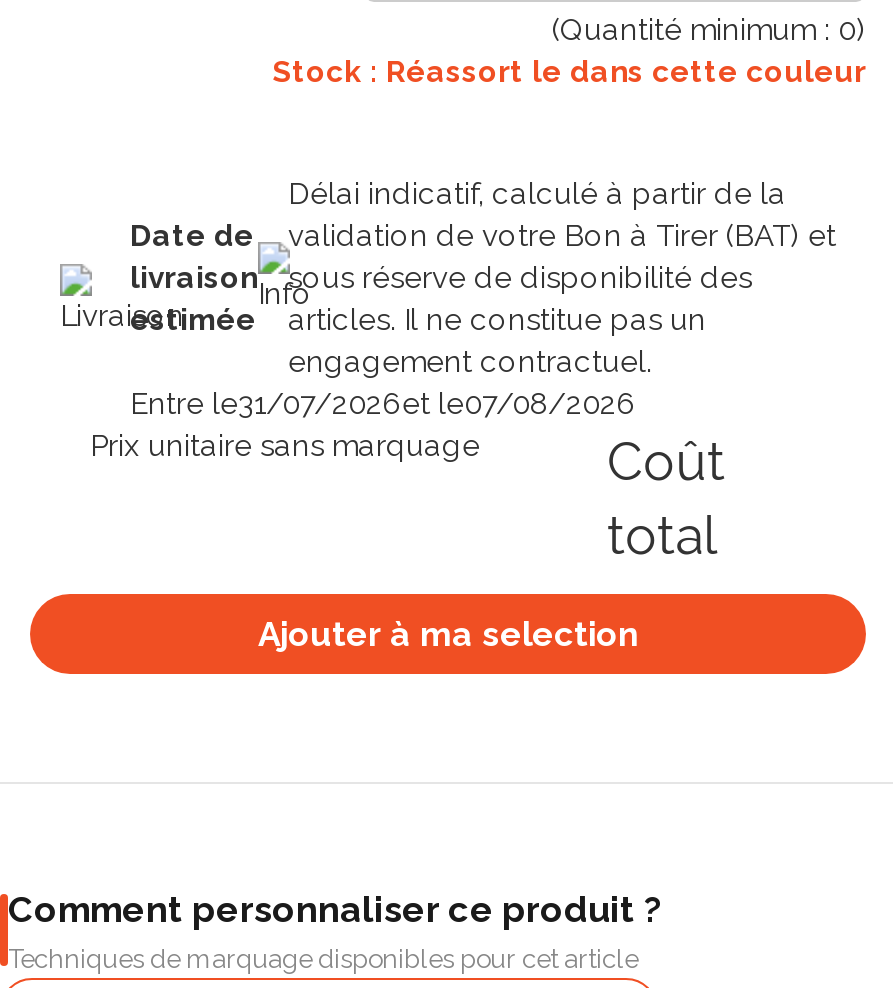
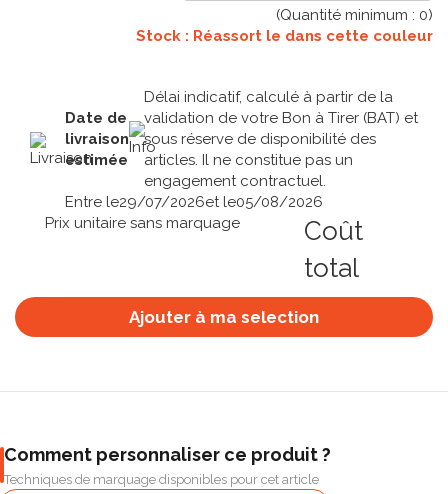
[130,386,636,422] Entre le31/07/2026et le07/08/2026 -> [65,193,323,211] Entre le29/07/2026et le05/08/2026

